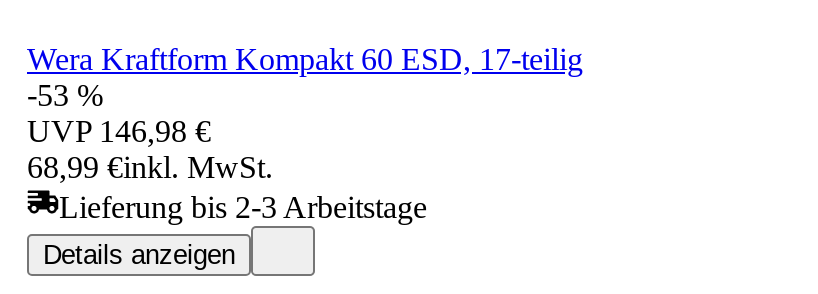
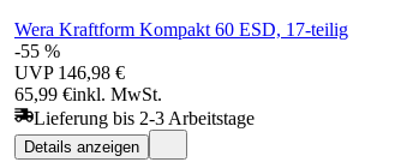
[27,78,103,112] -53 % -> [14,41,60,61] -55 %
[27,150,273,184] 68,99 €inkl. MwSt. -> [14,84,162,104] 65,99 €inkl. MwSt.

